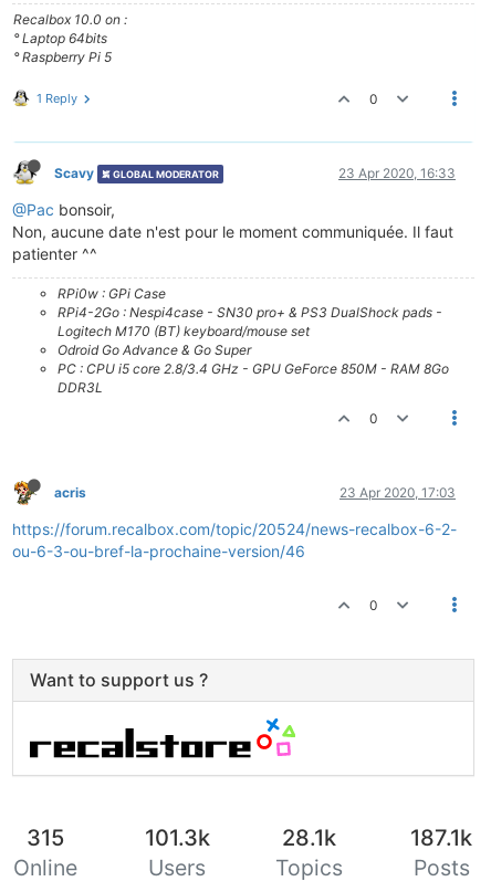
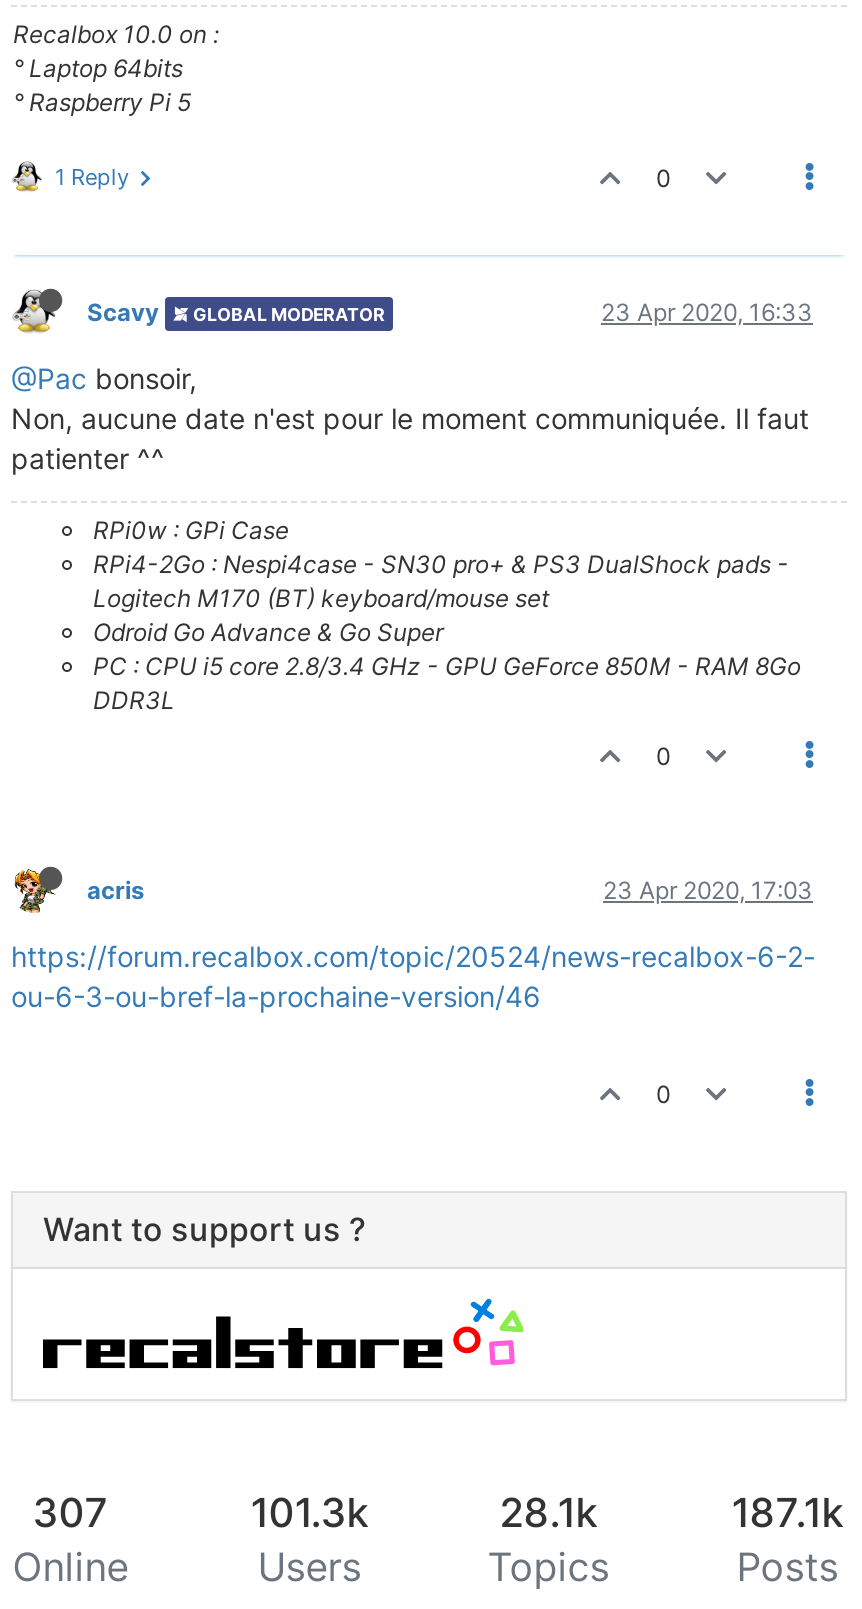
[26,824,64,851] 315 -> [33,1489,109,1537] 307

